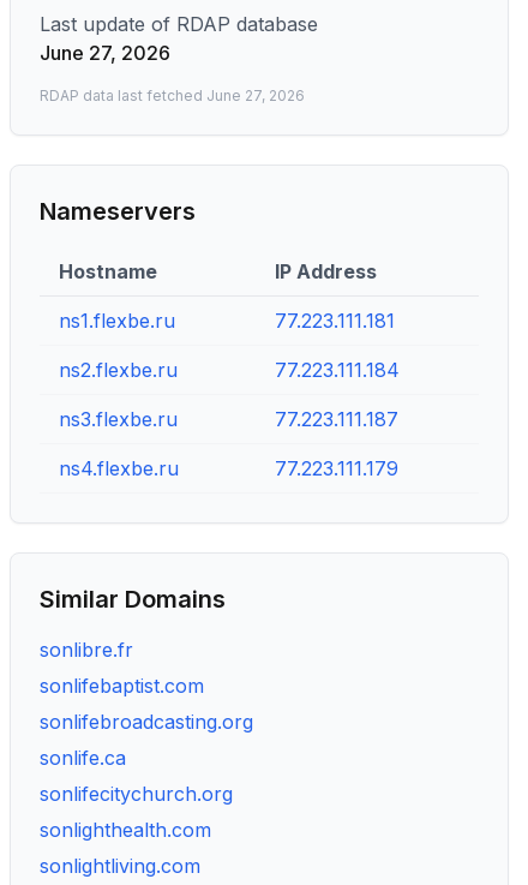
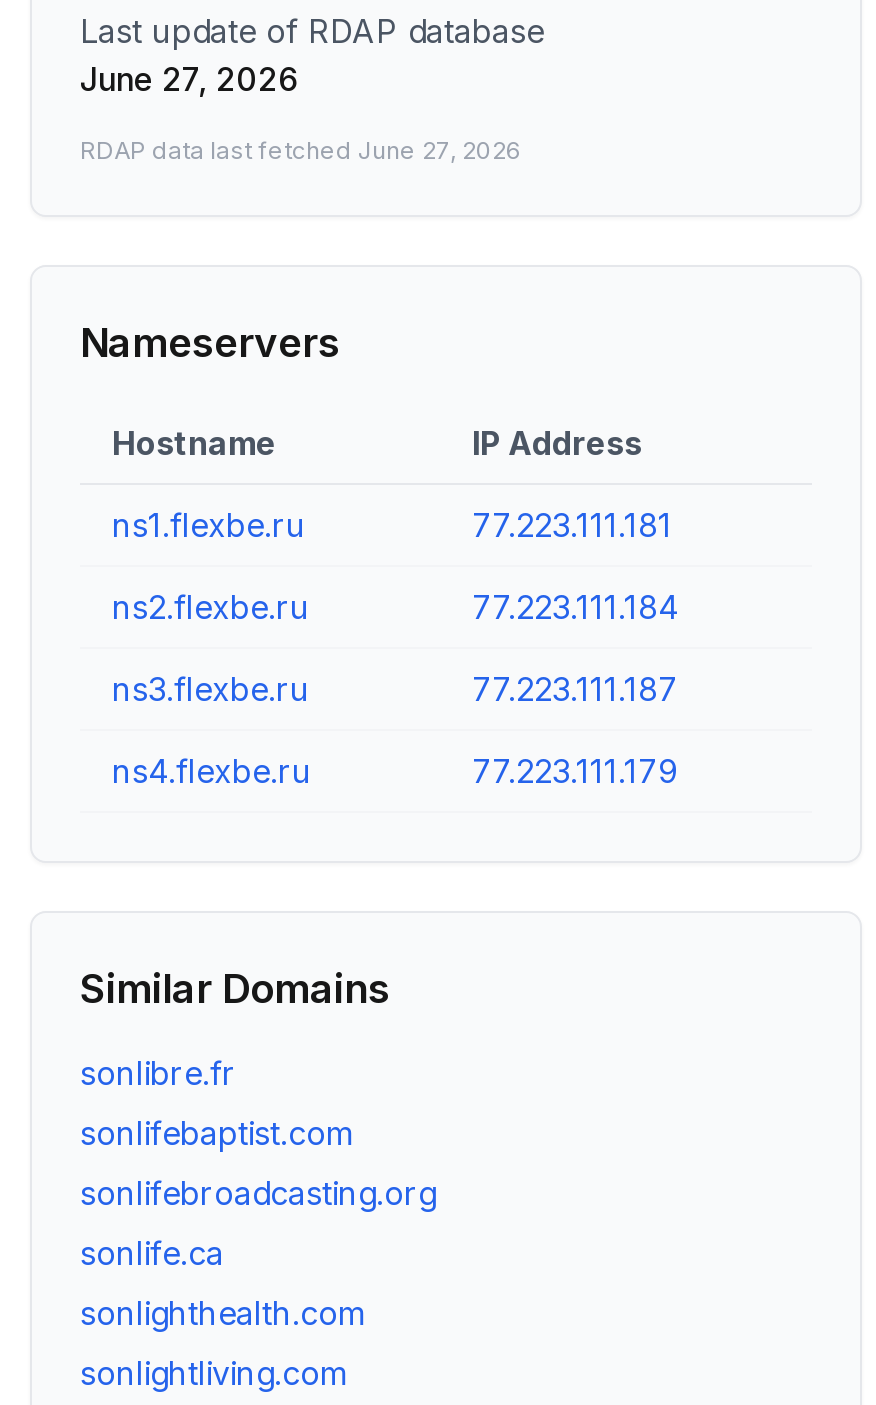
[40,782,233,806] sonlifecitychurch.org -> none

